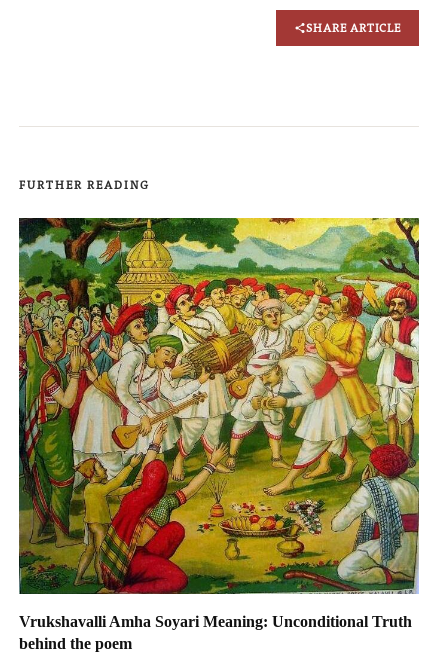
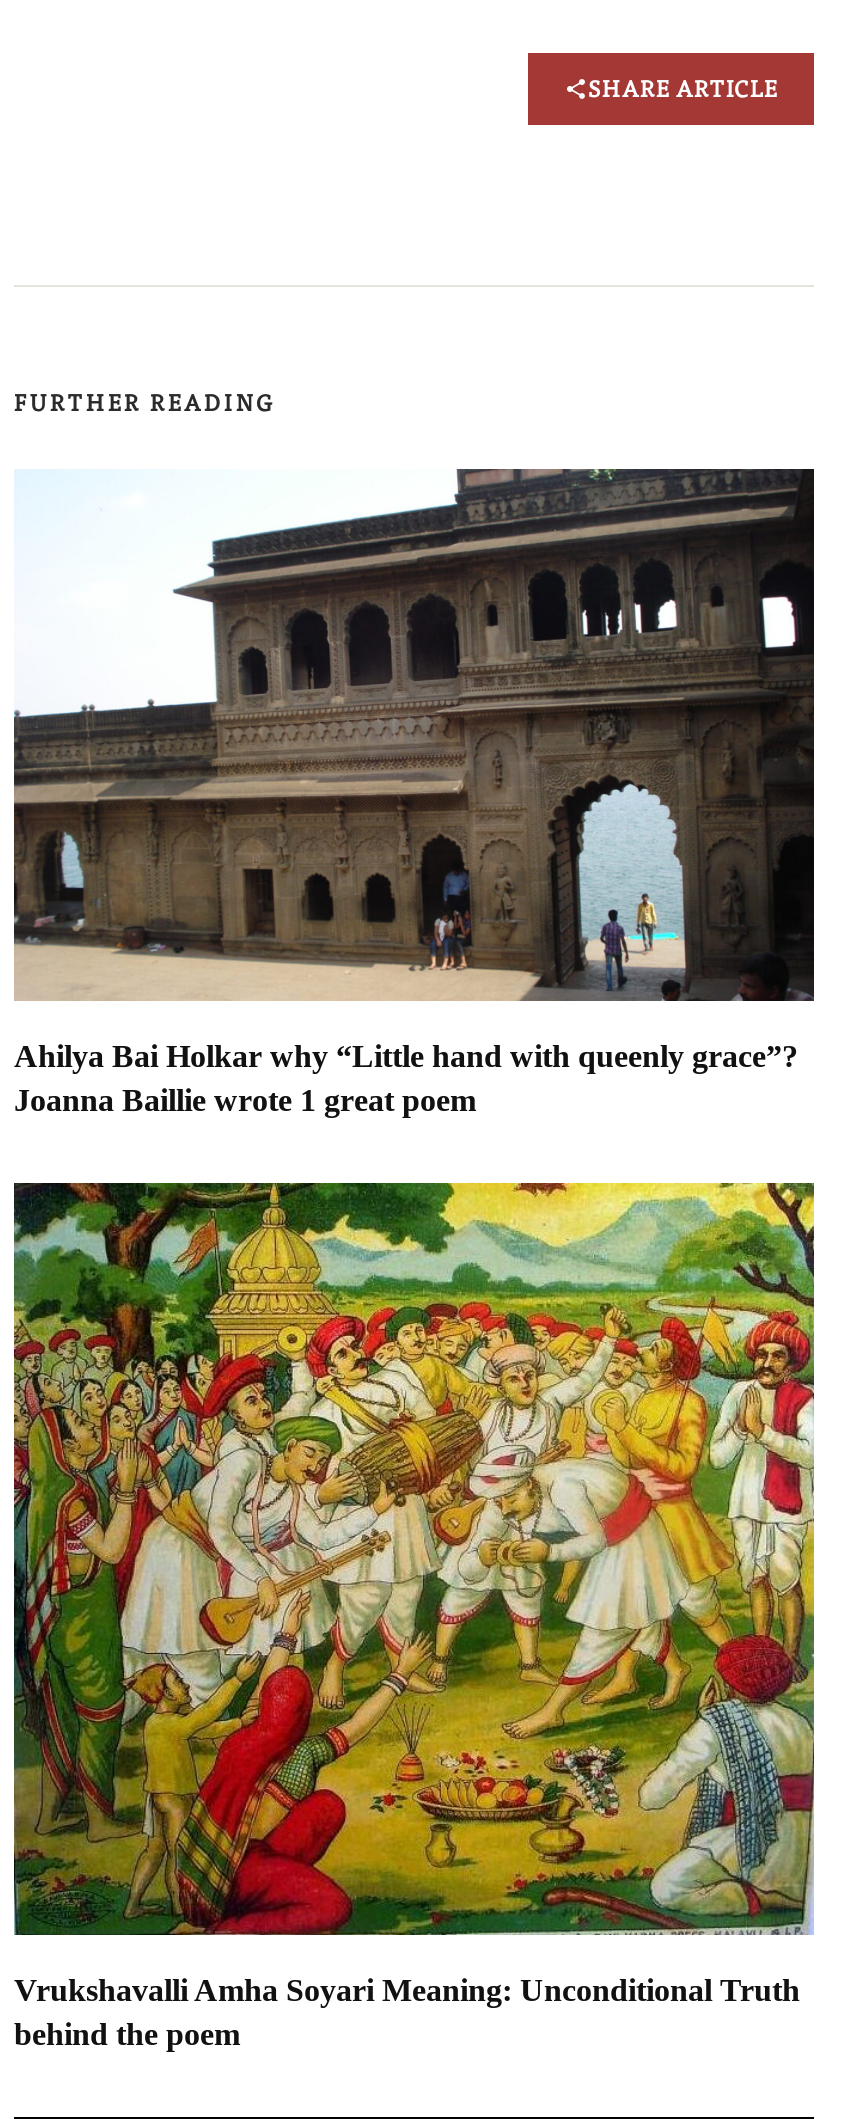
none -> [12,467,816,1118] [image] | Ahilya Bai Holkar why “Little hand with queenly grace”? | Joanna Baillie wrote 1 great poem

